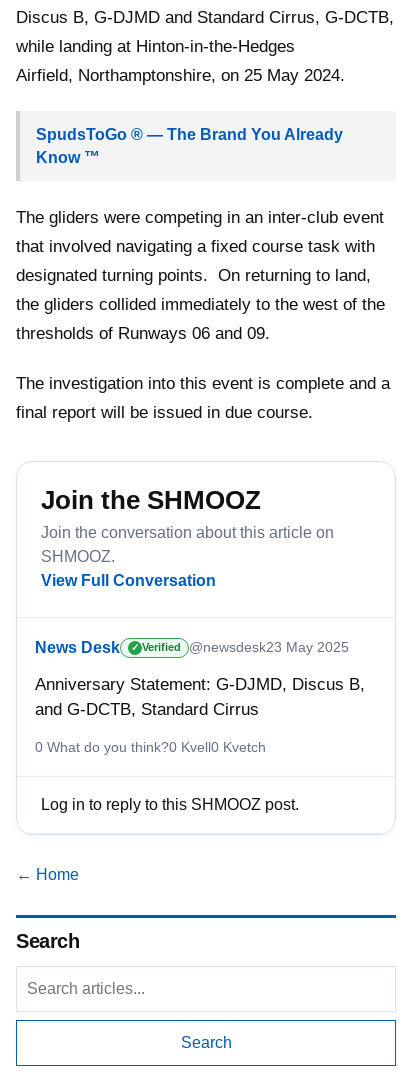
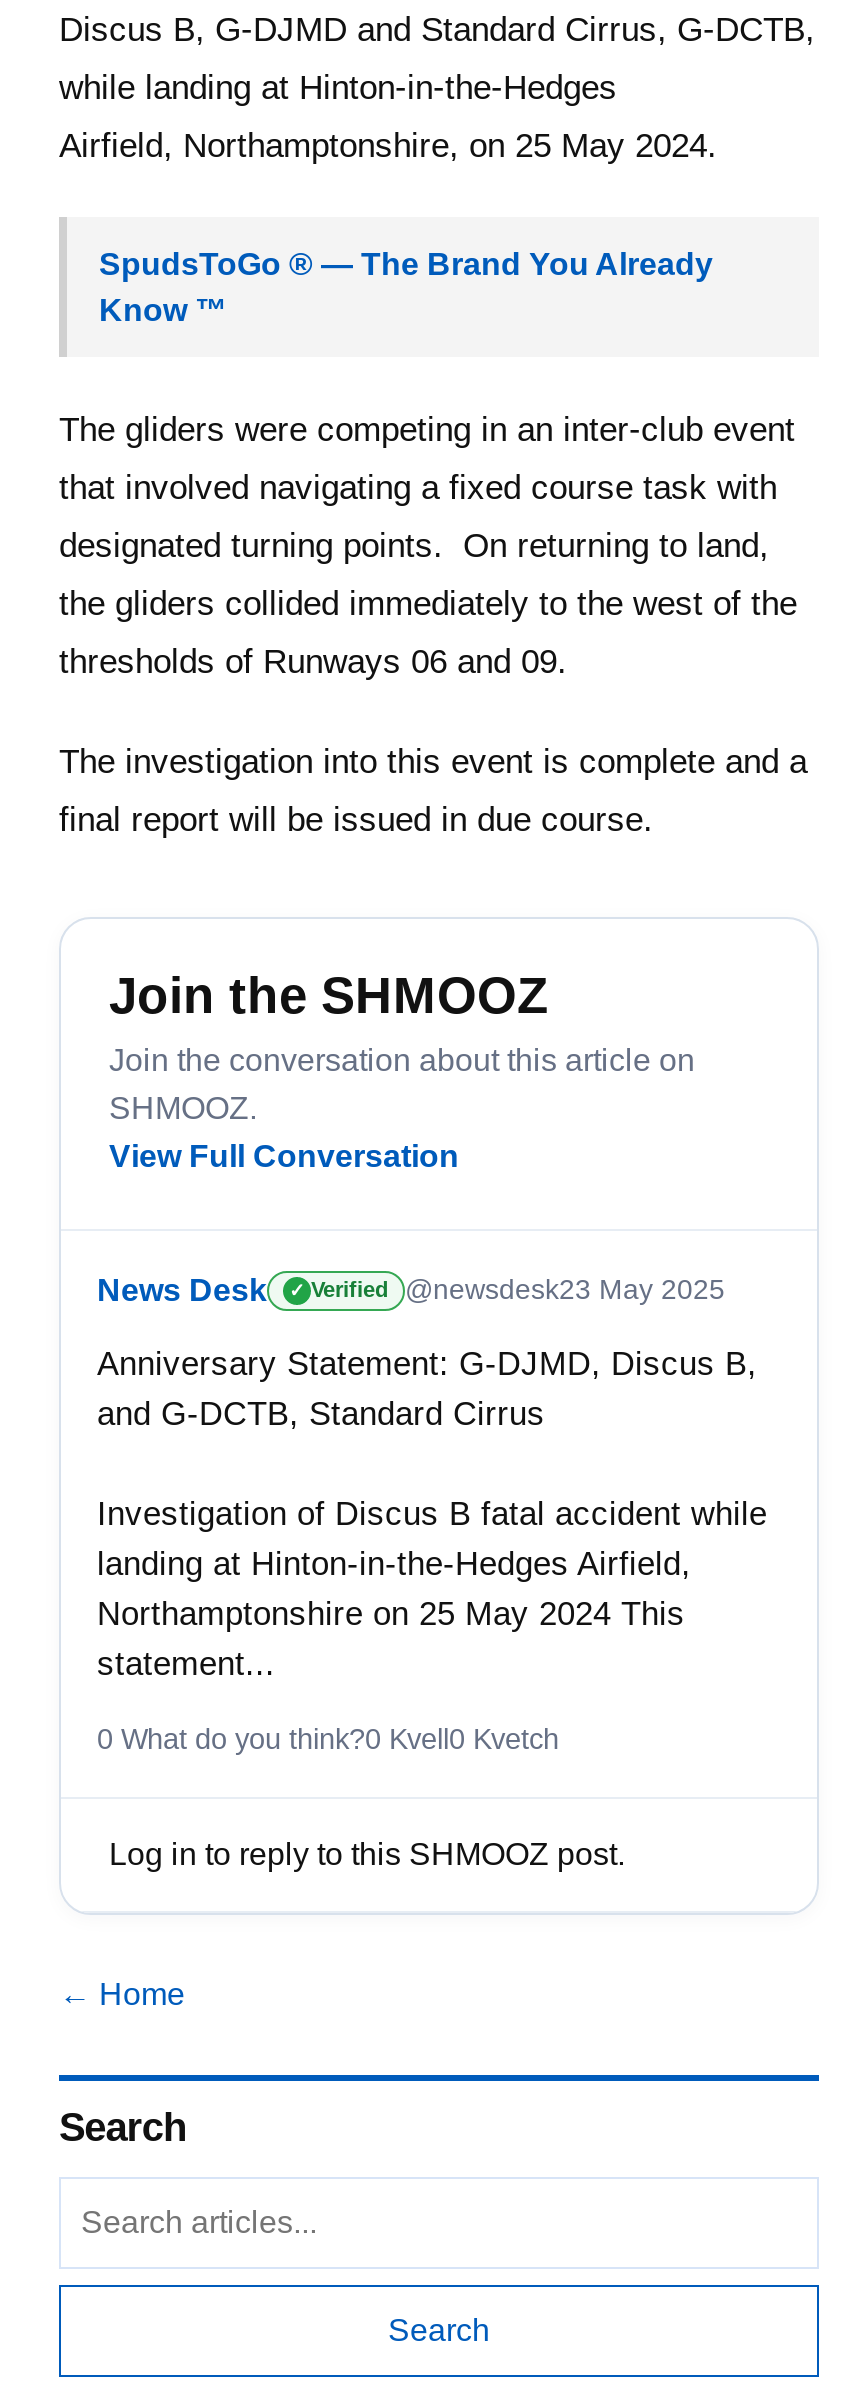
none -> [97,1495,767,1683] Investigation of Discus B fatal accident while | landing at Hinton-in-the-Hedges Airfield, | Northamptonshire on 25 May 2024 This | statement...

